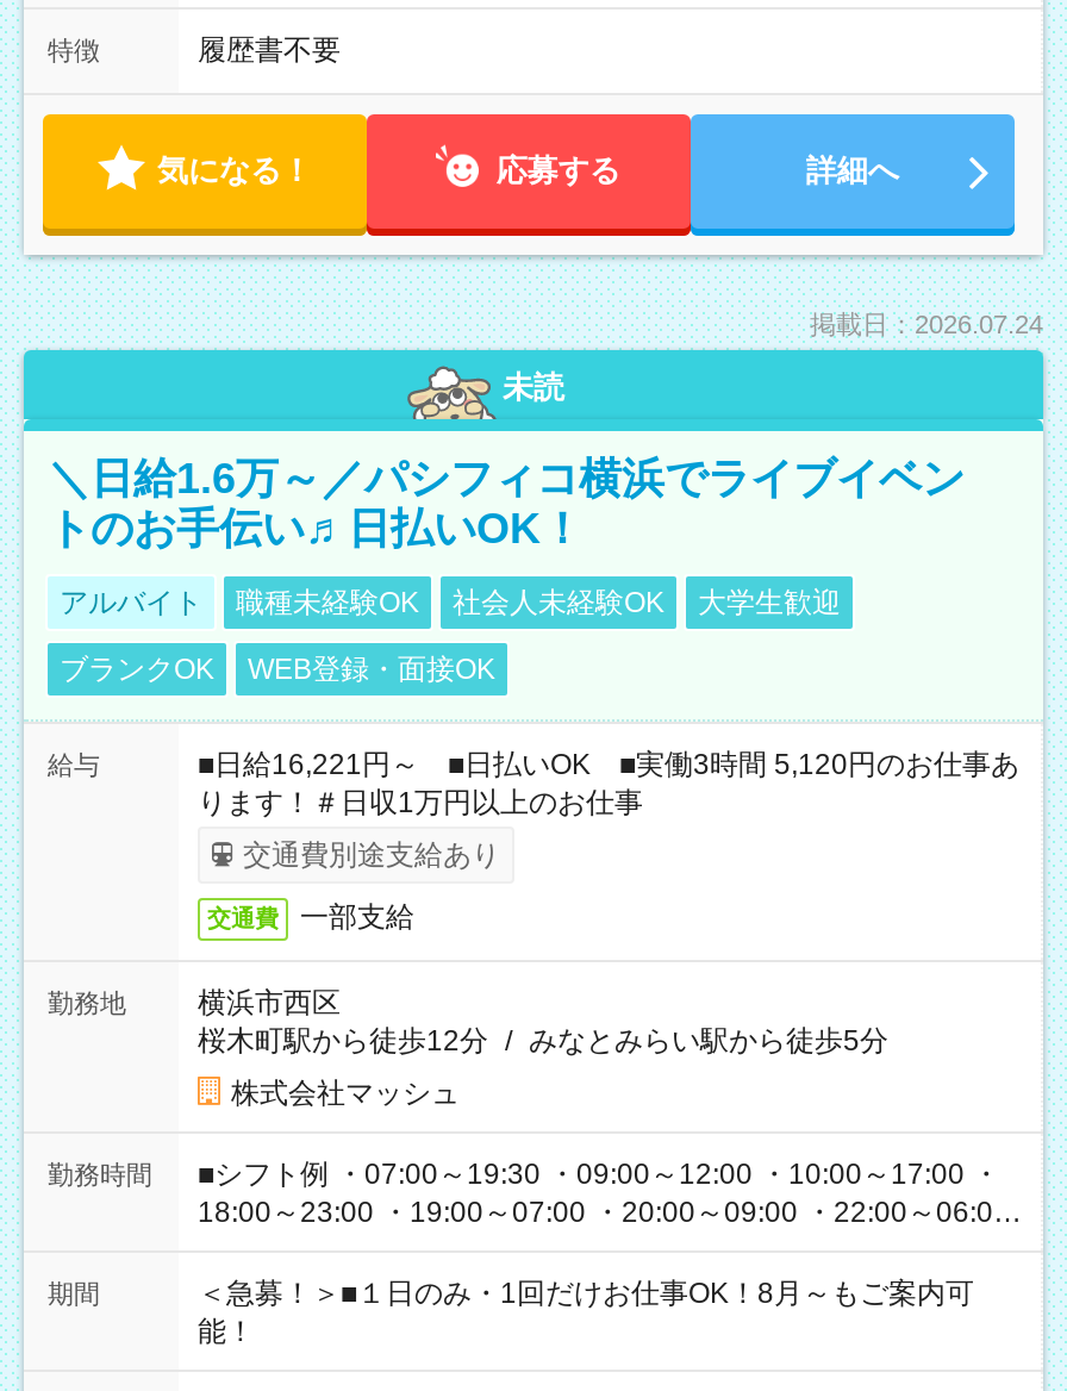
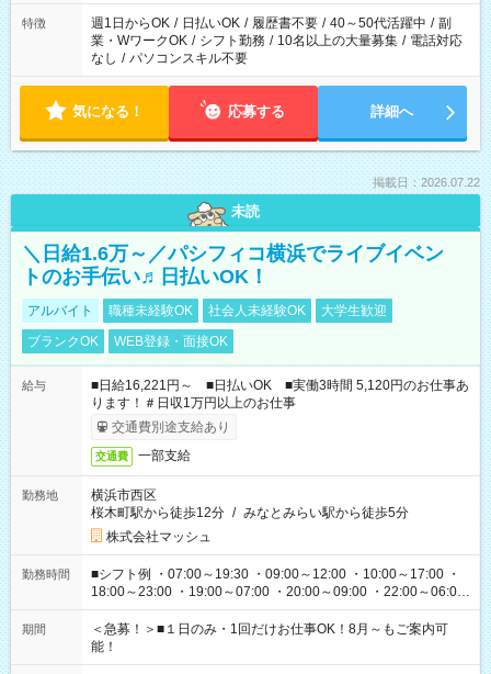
[198,33,341,67] 履歴書不要 -> [91,15,463,66] 週1日からOK / 日払いOK / 履歴書不要 / 40～50代活躍中 / 副 | 業・WワークOK / シフト勤務 / 10名以上の大量募集 / 電話対応 | なし / パソコンスキル不要
[810,310,1043,338] 掲載日：2026.07.24 -> [373,176,480,189] 掲載日：2026.07.22

